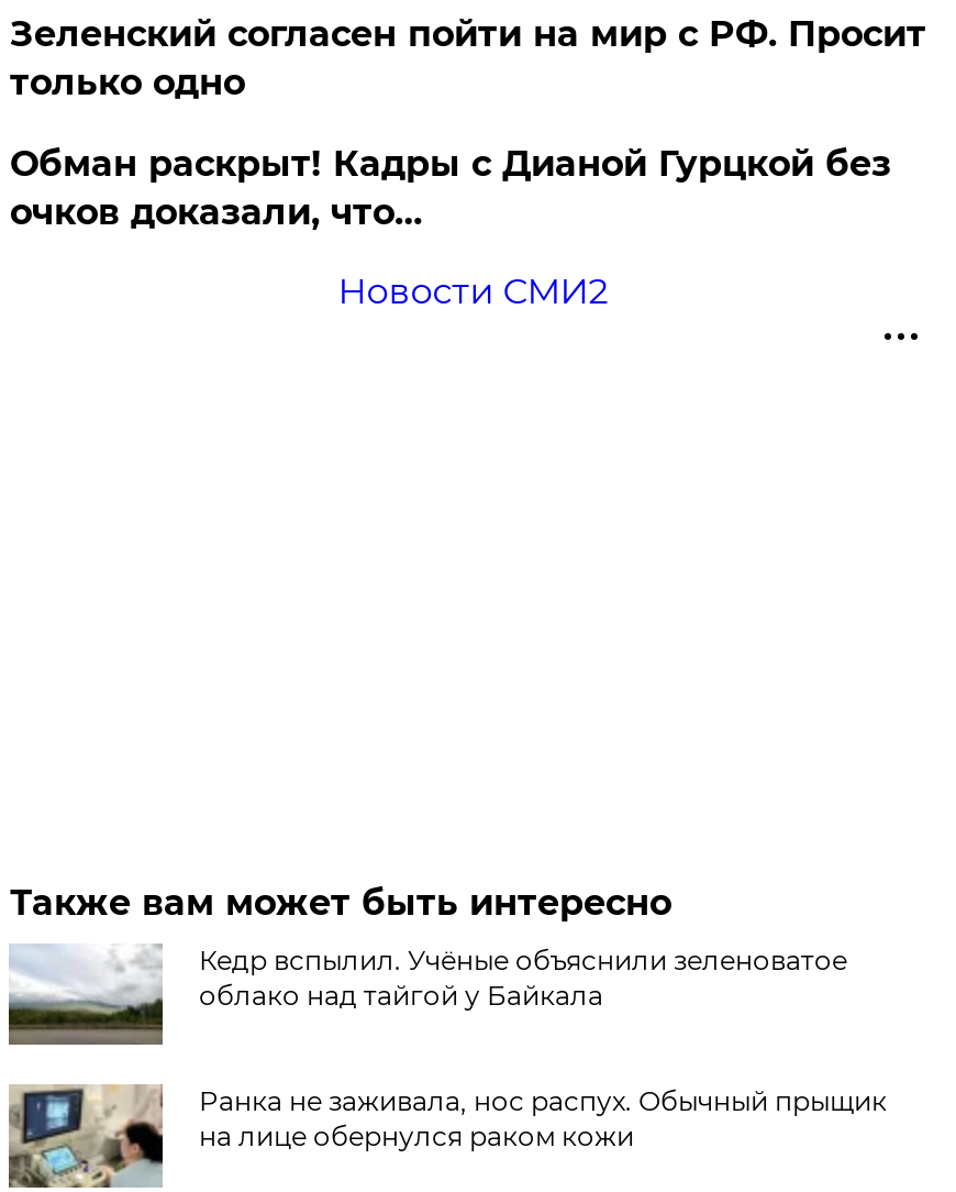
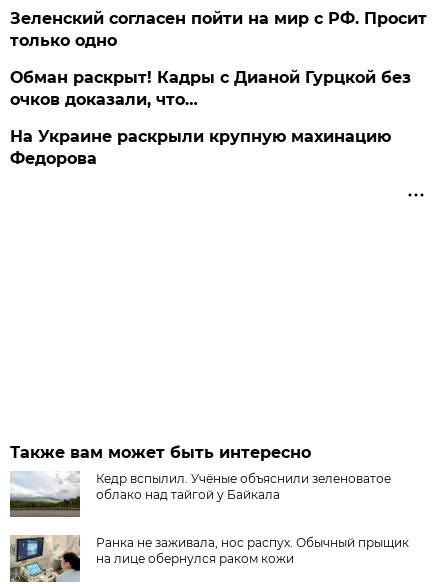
[338,271,608,312] Новости СМИ2 -> [10,127,391,168] На Украине раскрыли крупную махинацию | Федорова

